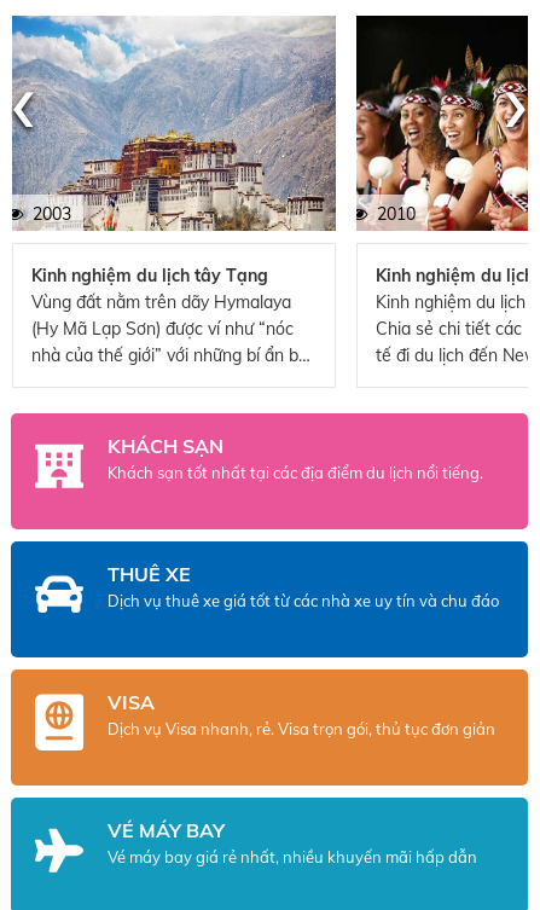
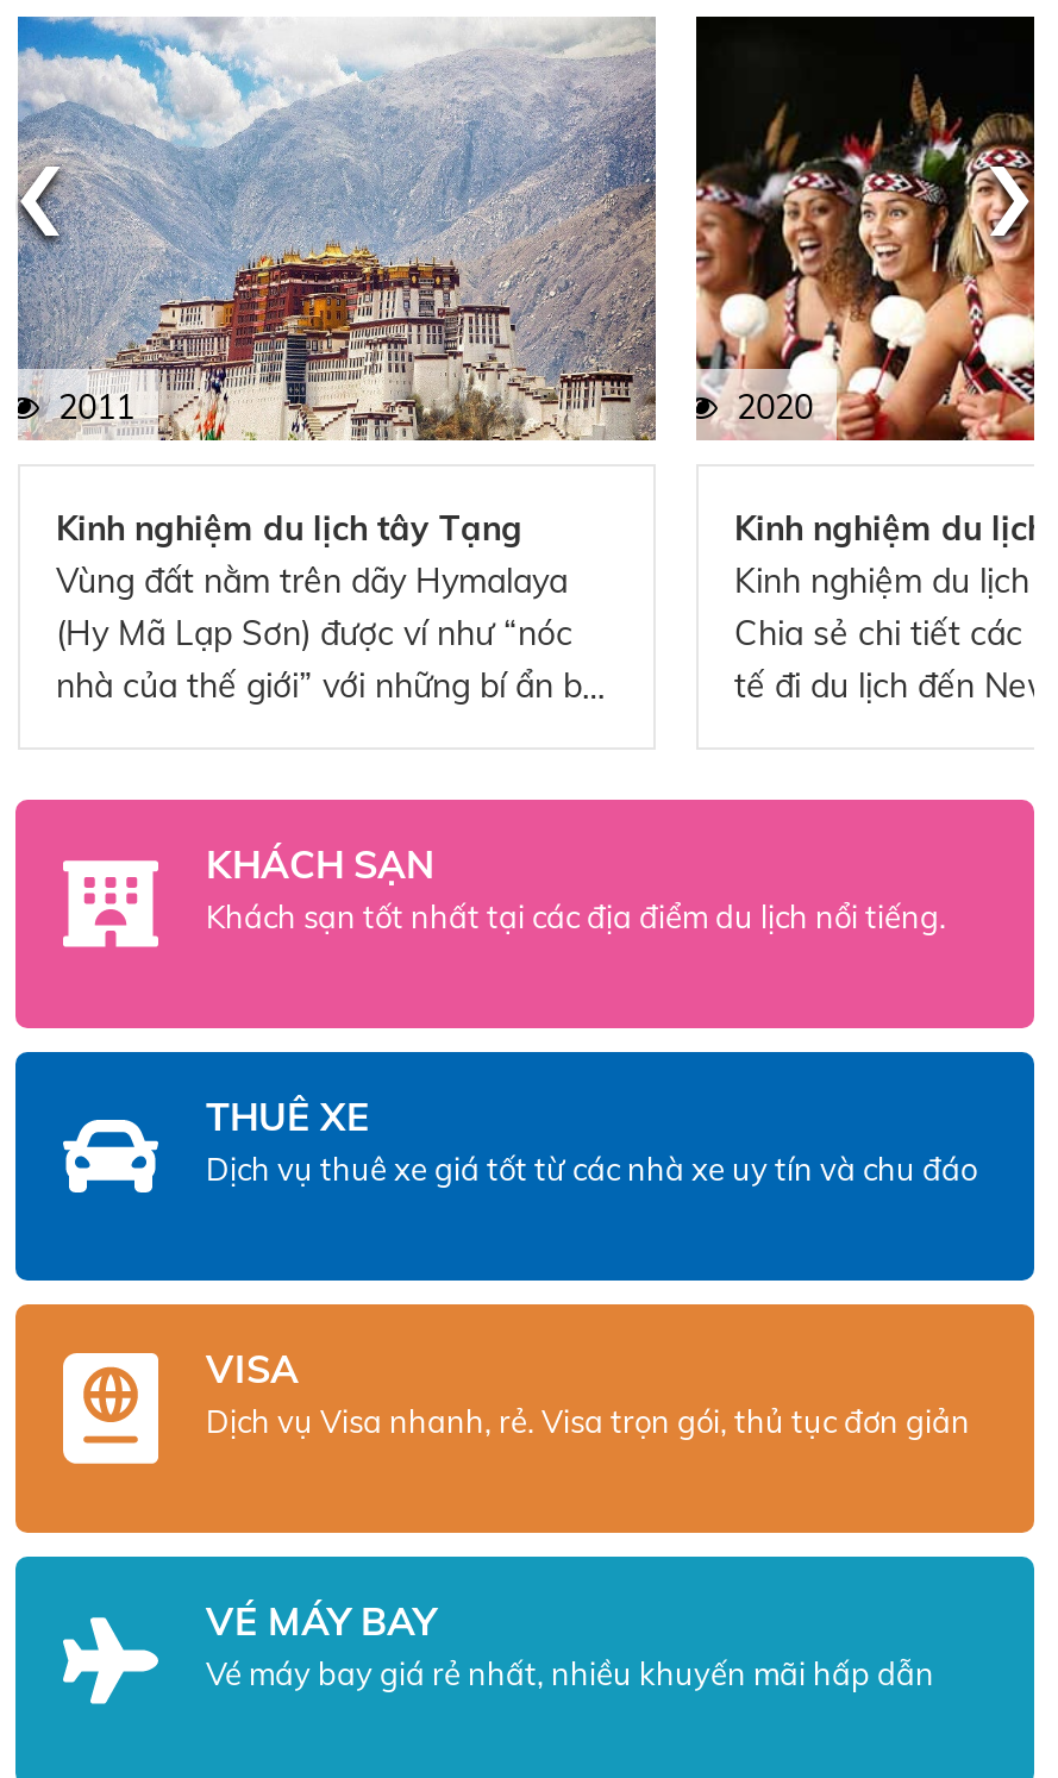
[33,203,71,225] 2003 -> [58,386,134,429] 2011
[377,203,416,225] 2010 -> [737,386,813,429] 2020

